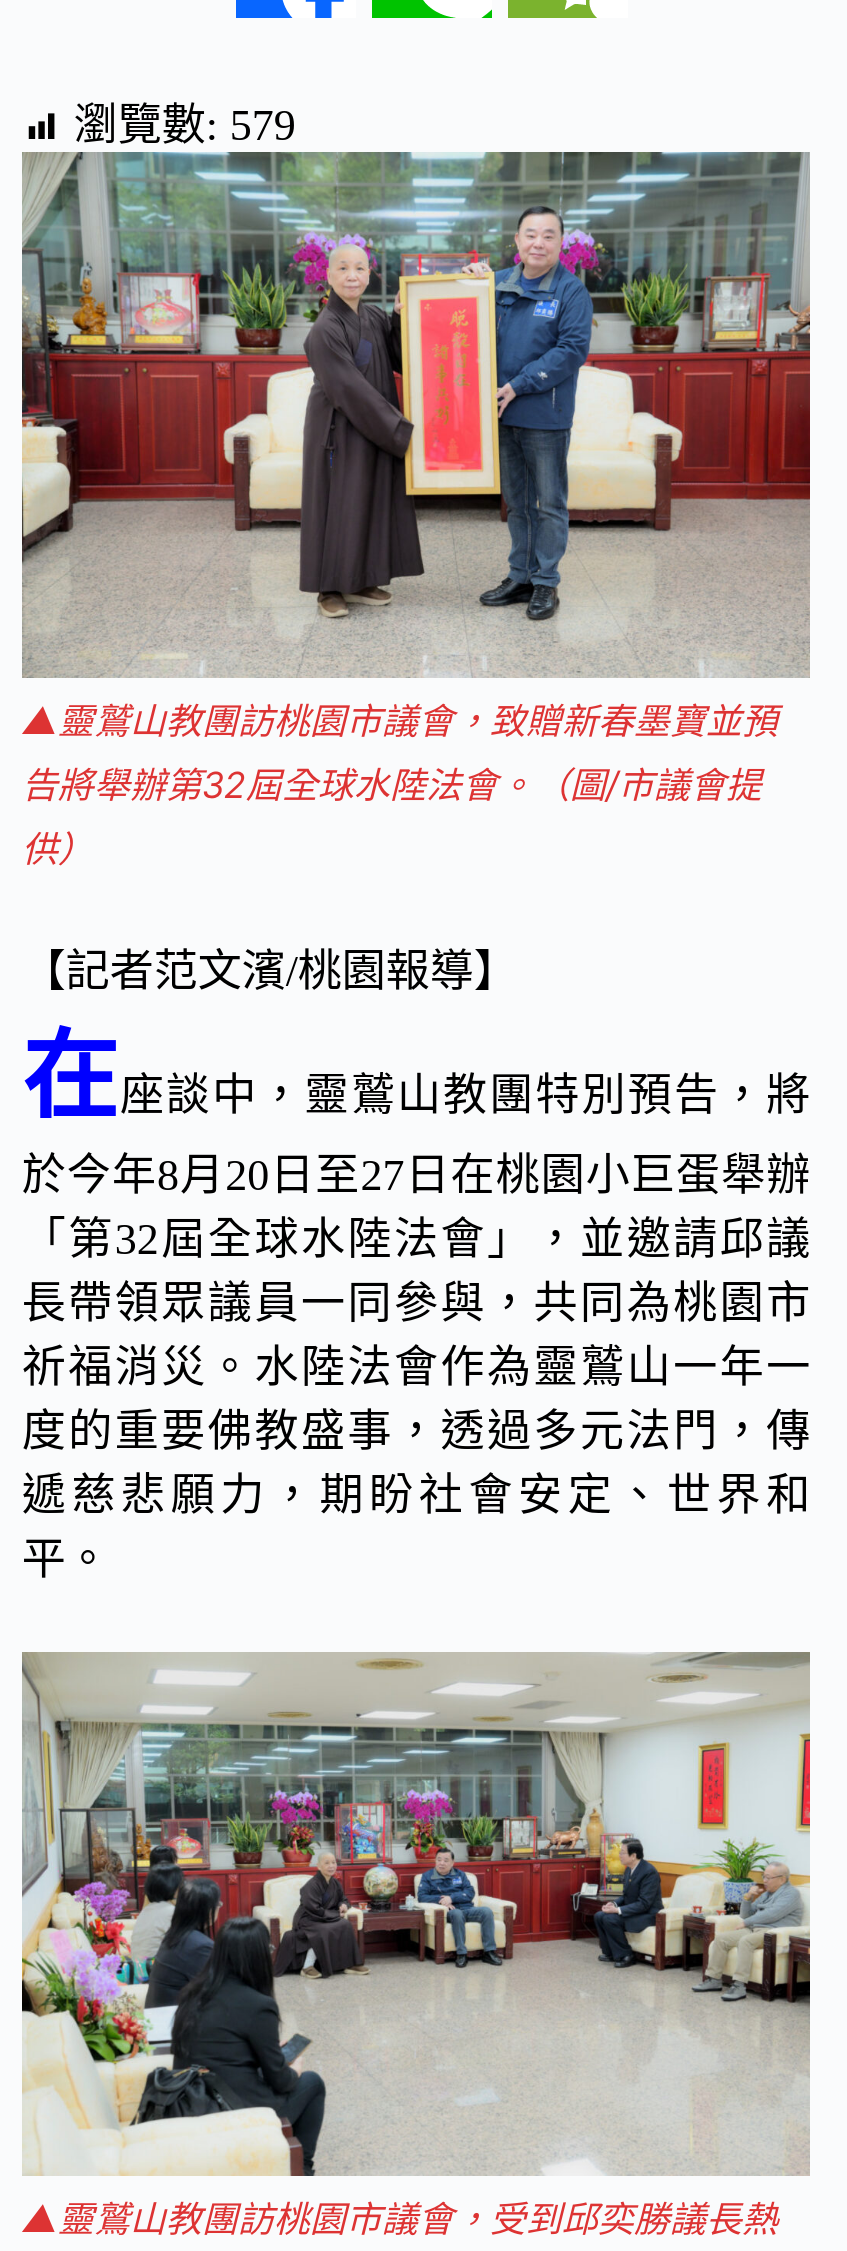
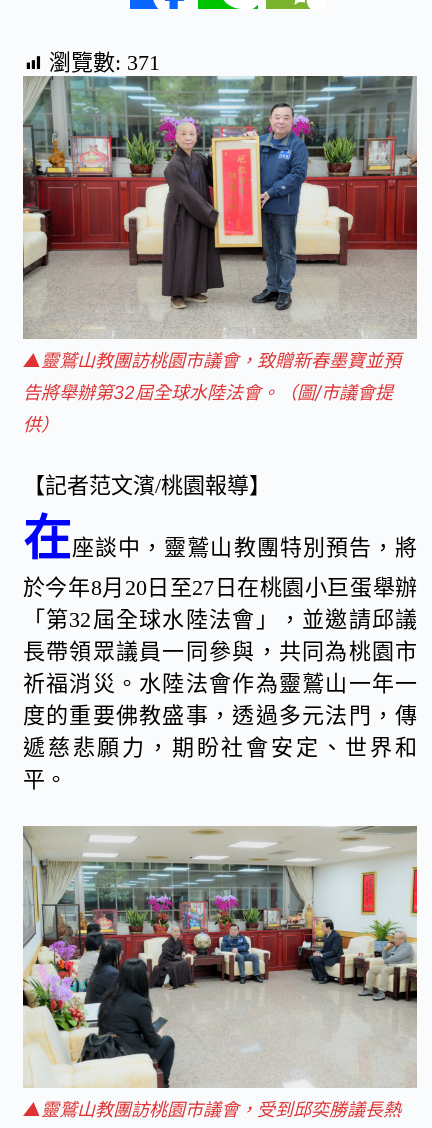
[74,100,296,150] 瀏覽數: 579 -> [49,50,160,75] 瀏覽數: 371

